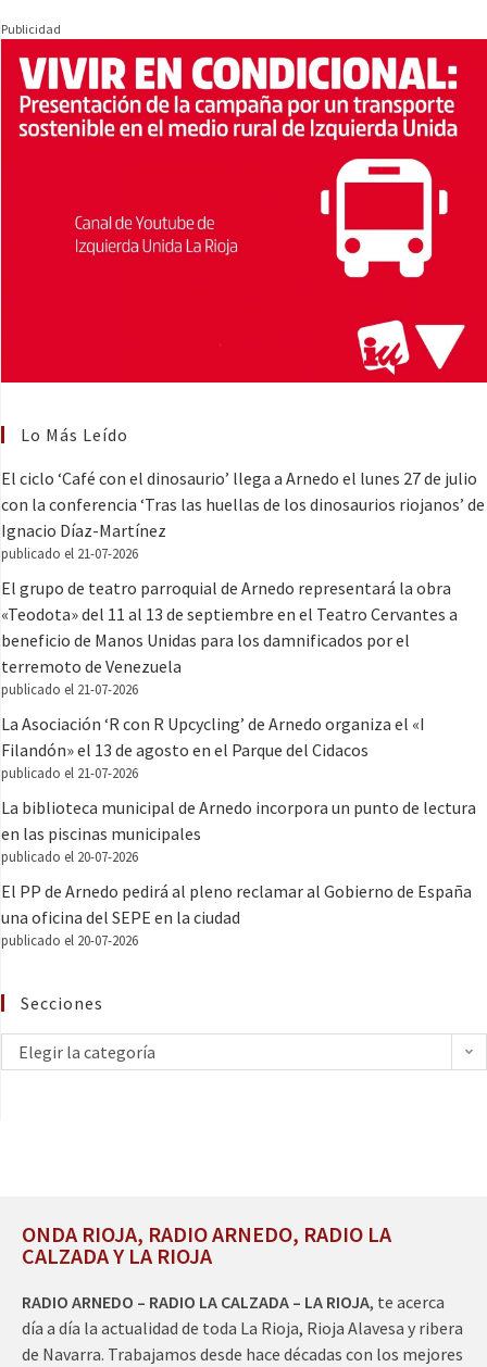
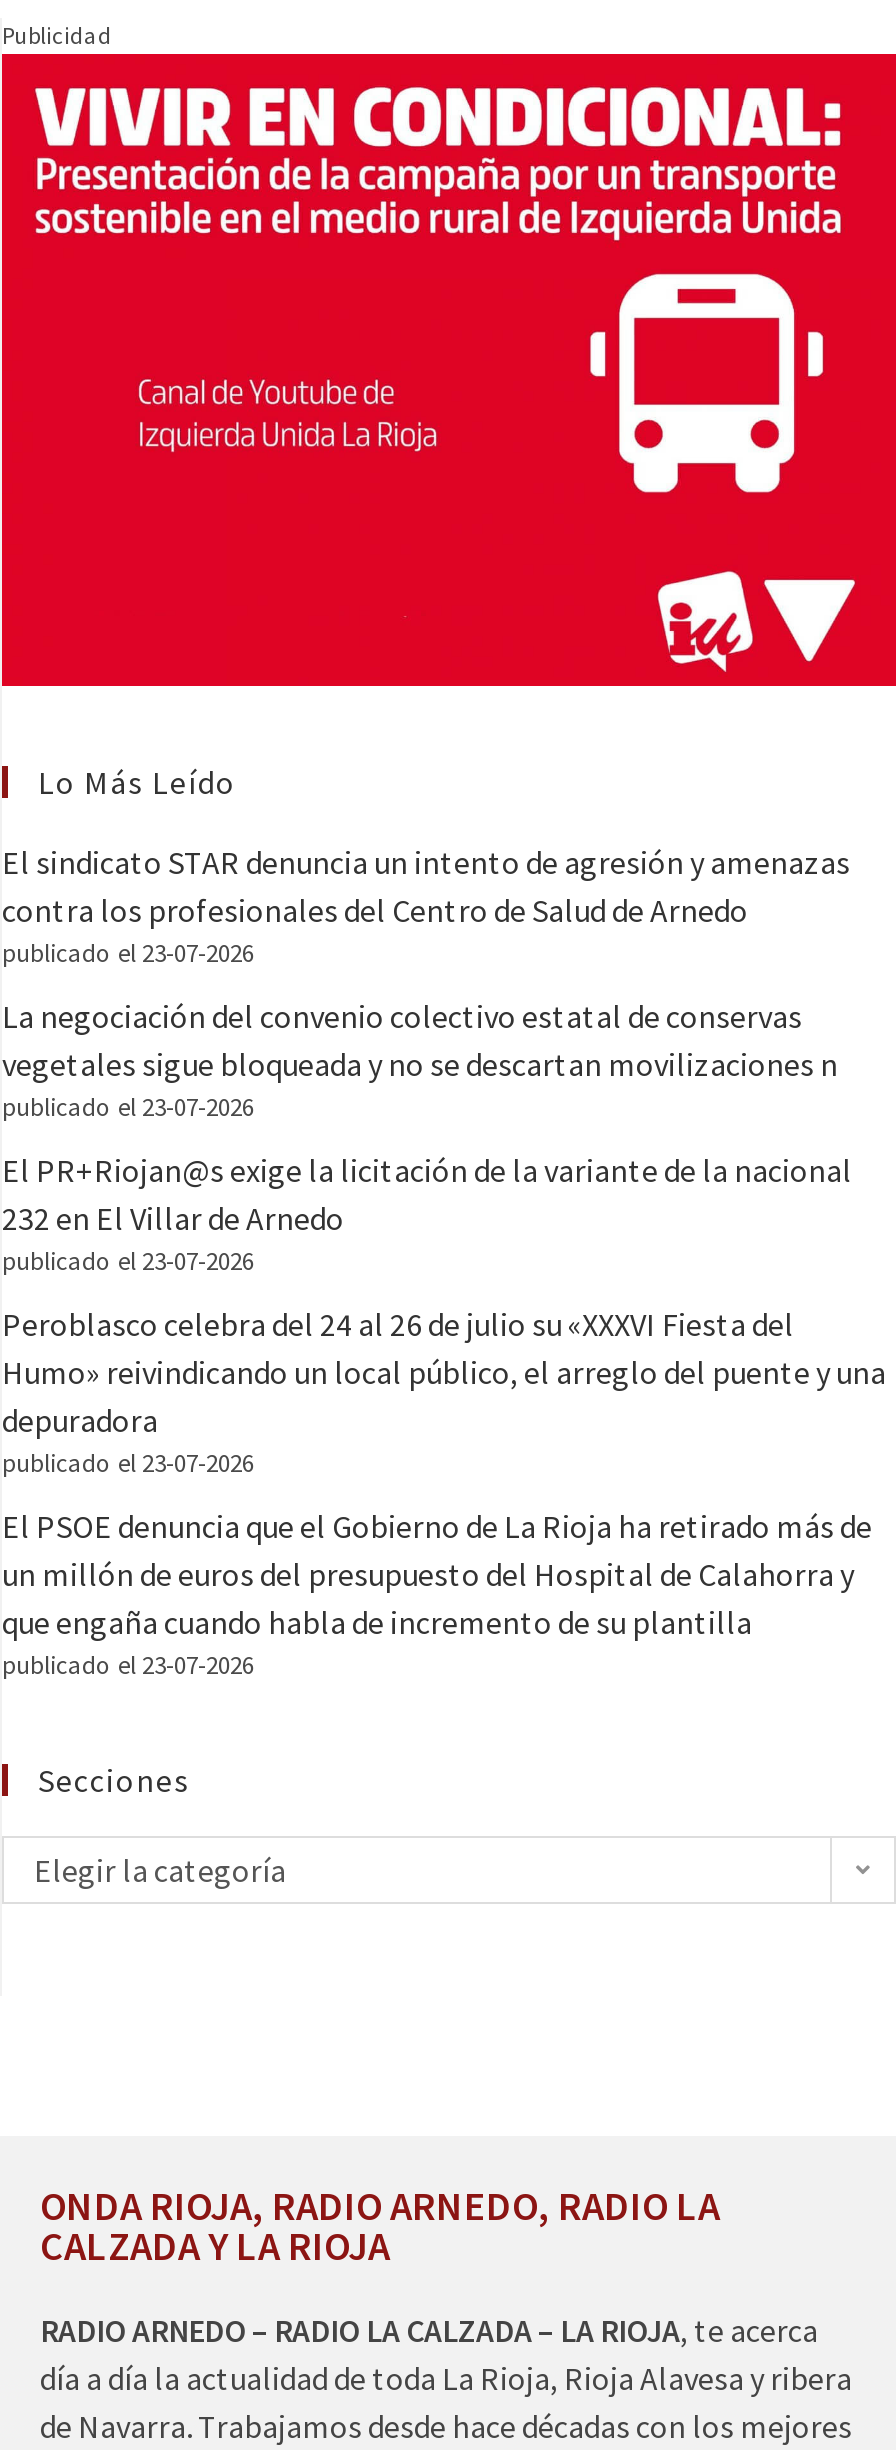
[1,467,485,562] El ciclo ‘Café con el dinosaurio’ llega a Arnedo el lunes 27 de julio | con la conferencia ‘Tras las huellas de los dinosaurios riojanos’ de | Ignacio Díaz-Martínez | publicado el 21-07-2026 -> [2,842,850,968] El sindicato STAR denuncia un intento de agresión y amenazas | contra los profesionales del Centro de Salud de Arnedo | publicado el 23-07-2026
[1,577,458,697] El grupo de teatro parroquial de Arnedo representará la obra | «Teodota» del 11 al 13 de septiembre en el Teatro Cervantes a | beneficio de Manos Unidas para los damnificados por el | terremoto de Venezuela | publicado el 21-07-2026 -> [2,996,838,1122] La negociación del convenio colectivo estatal de conservas | vegetales sigue bloqueada y no se descartan movilizaciones n | publicado el 23-07-2026
[1,713,425,781] La Asociación ‘R con R Upcycling’ de Arnedo organiza el «I | Filandón» el 13 de agosto en el Parque del Cidacos | publicado el 21-07-2026 -> [2,1150,852,1276] El PR+Riojan@s exige la licitación de la variante de la nacional | 232 en El Villar de Arnedo | publicado el 23-07-2026
[1,796,476,865] La biblioteca municipal de Arnedo incorpora un punto de lectura | en las piscinas municipales | publicado el 20-07-2026 -> [2,1304,886,1478] Peroblasco celebra del 24 al 26 de julio su «XXXVI Fiesta del | Humo» reivindicando un local público, el arreglo del puente y una | depuradora | publicado el 23-07-2026
[1,880,472,948] El PP de Arnedo pedirá al pleno reclamar al Gobierno de España | una oficina del SEPE en la ciudad | publicado el 20-07-2026 -> [2,1506,872,1680] El PSOE denuncia que el Gobierno de La Rioja ha retirado más de | un millón de euros del presupuesto del Hospital de Calahorra y | que engaña cuando habla de incremento de su plantilla | publicado el 23-07-2026

